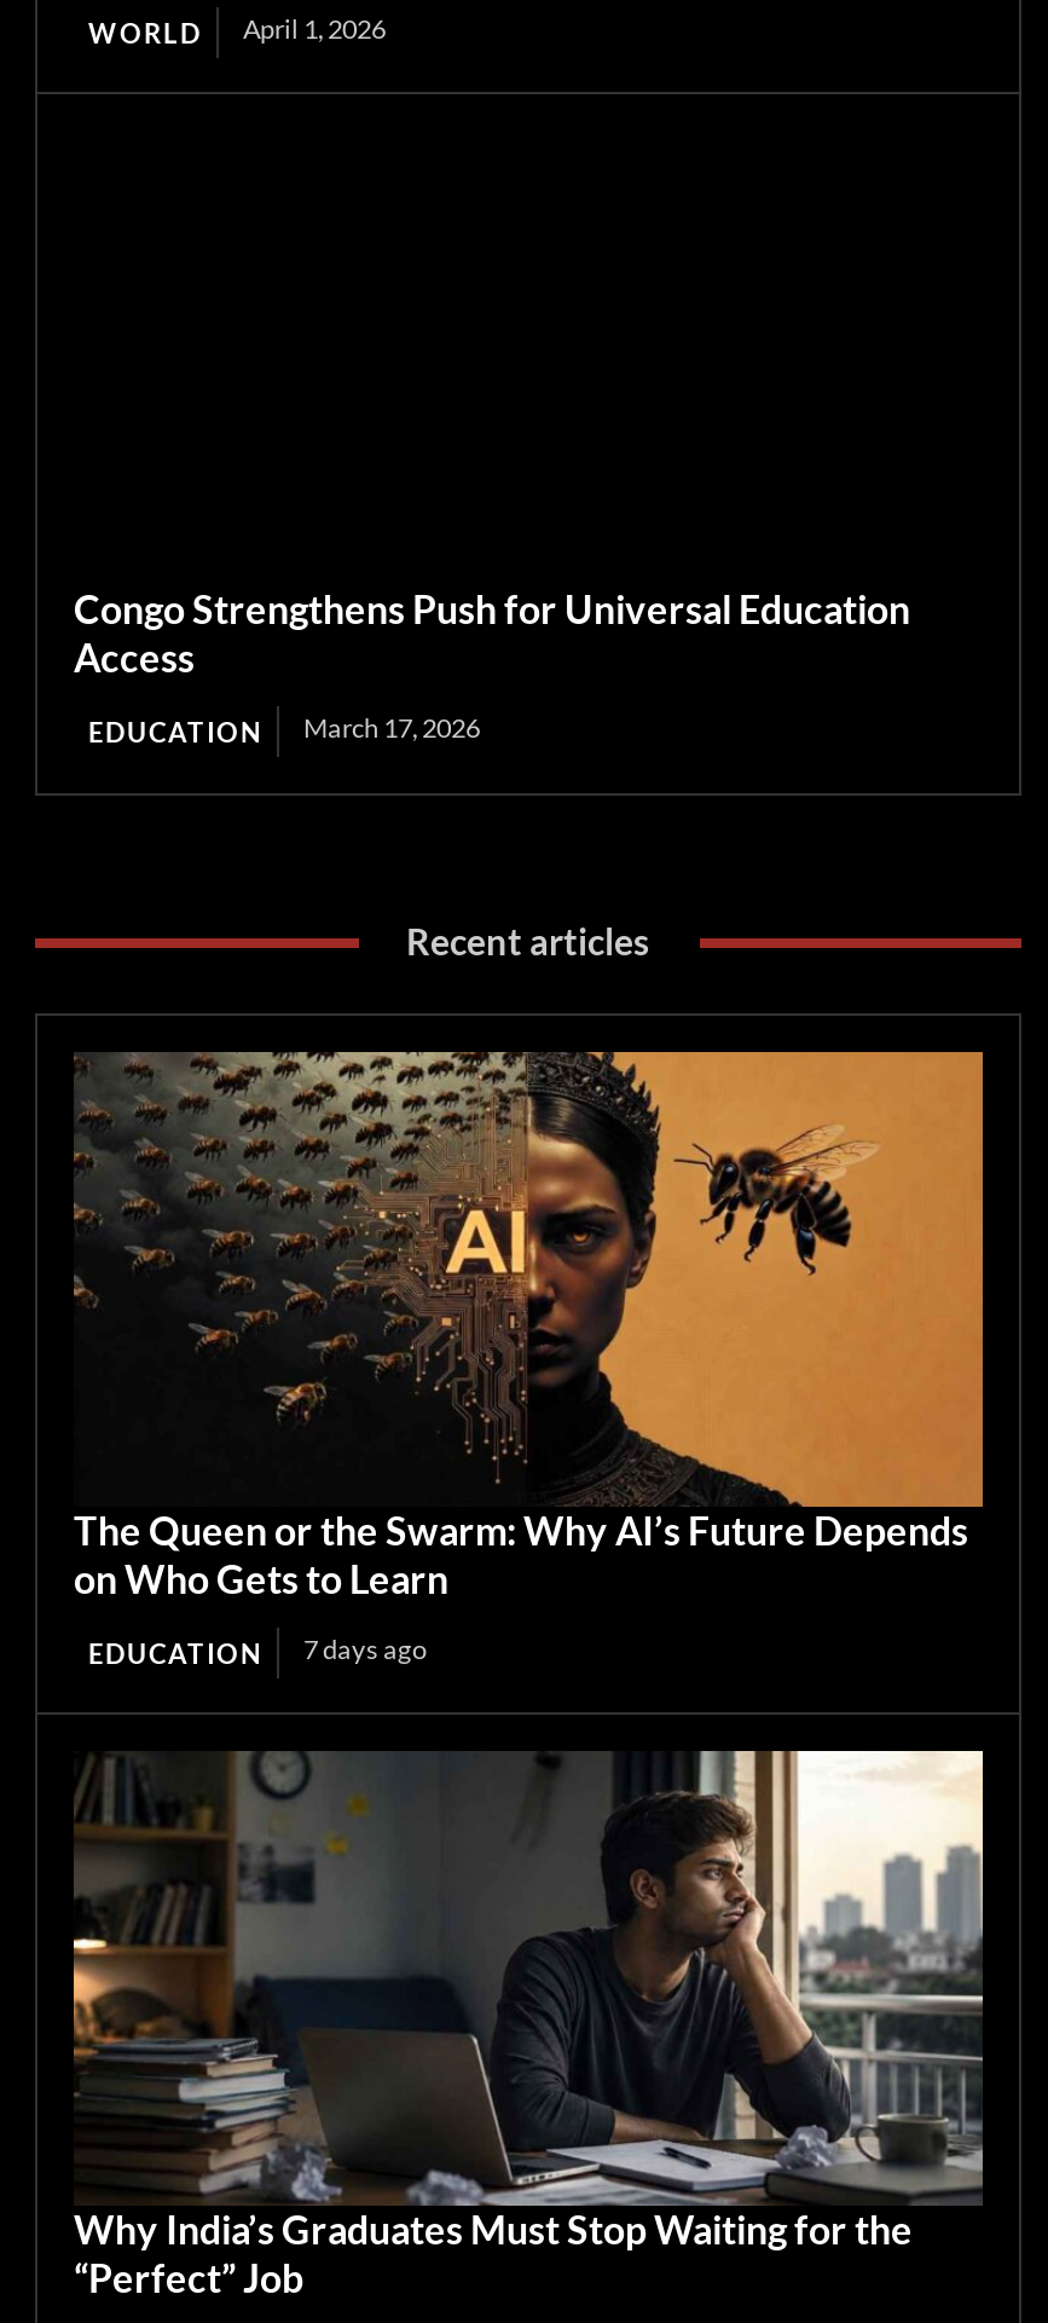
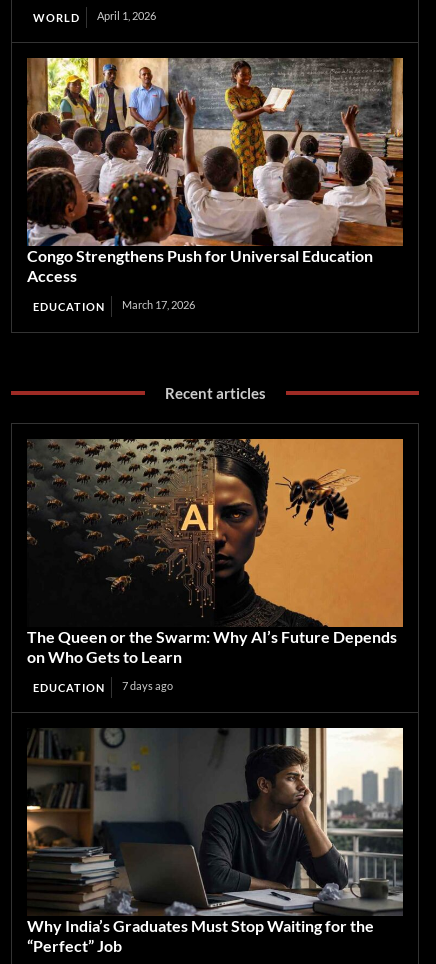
none -> [26,57,404,247] [image]

